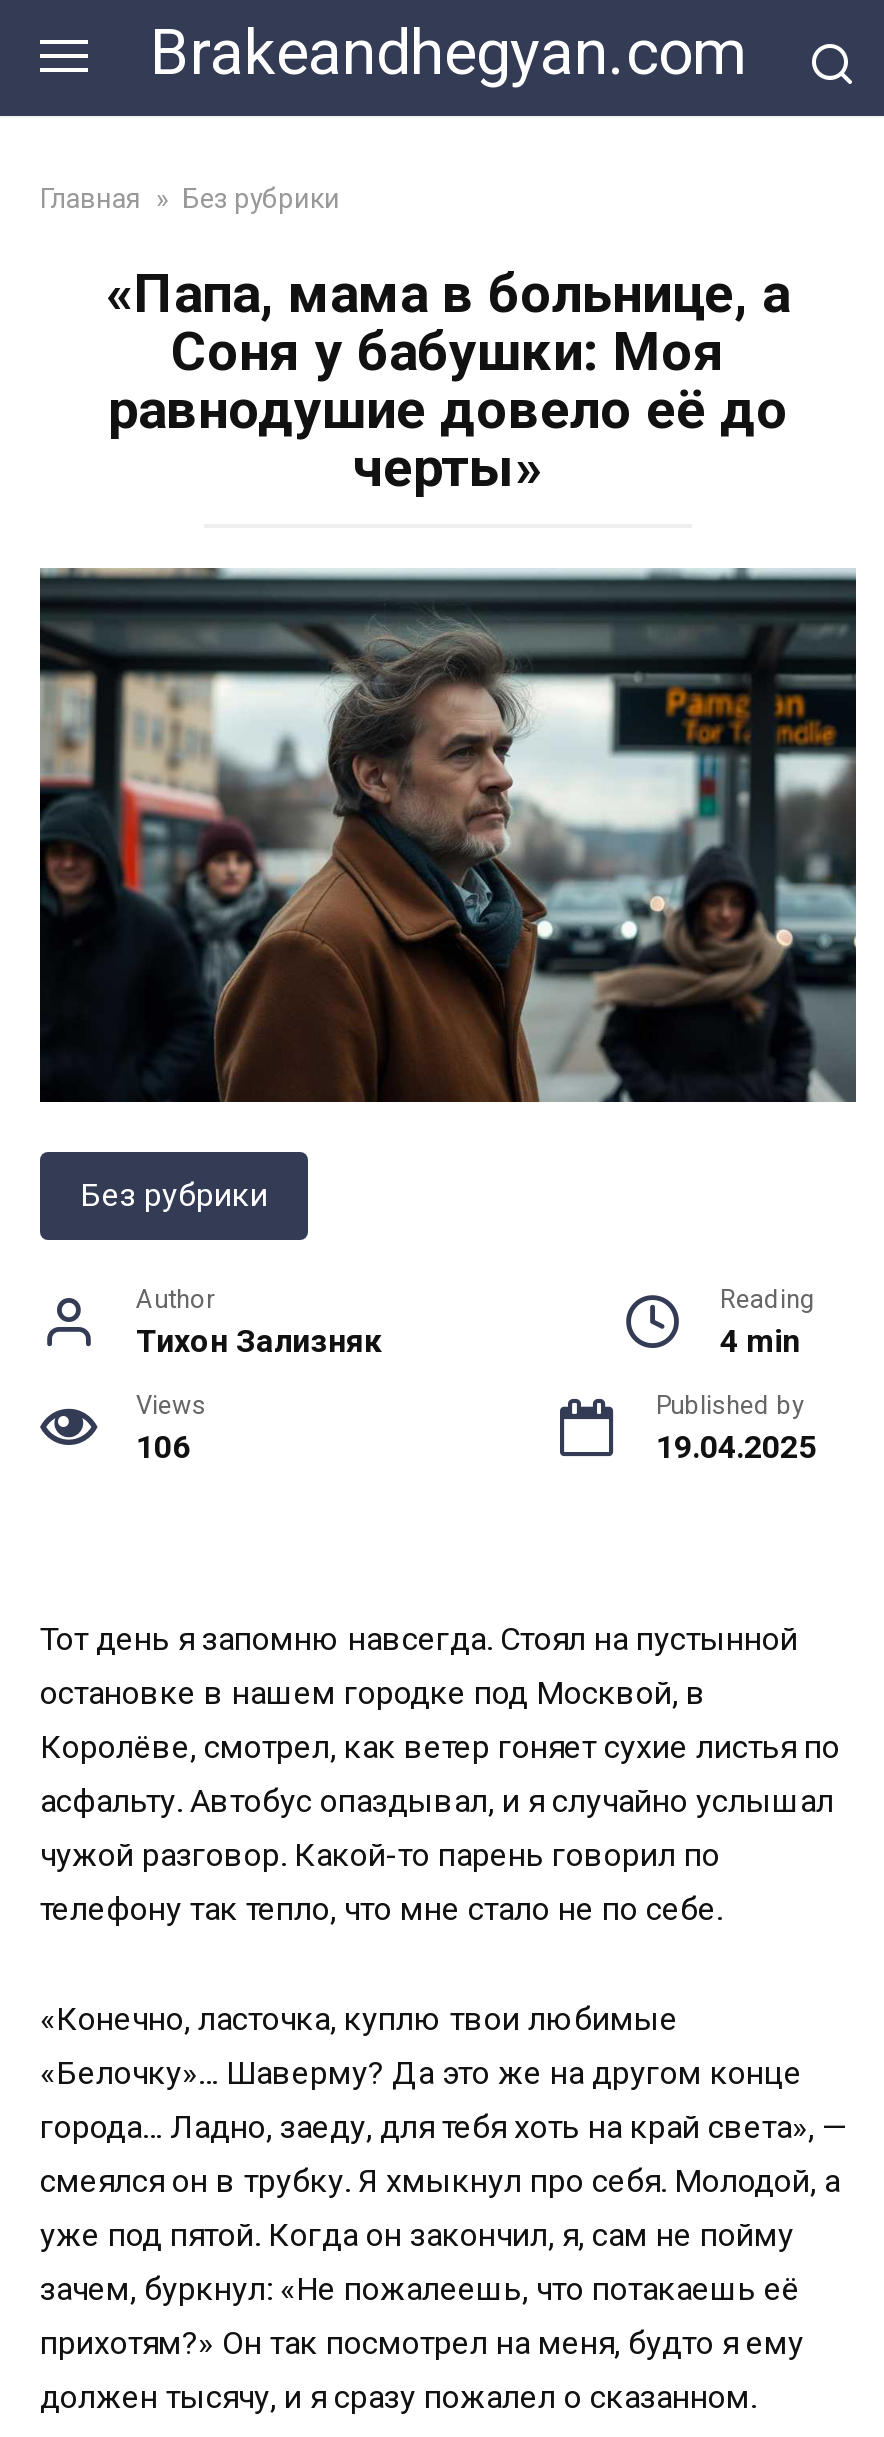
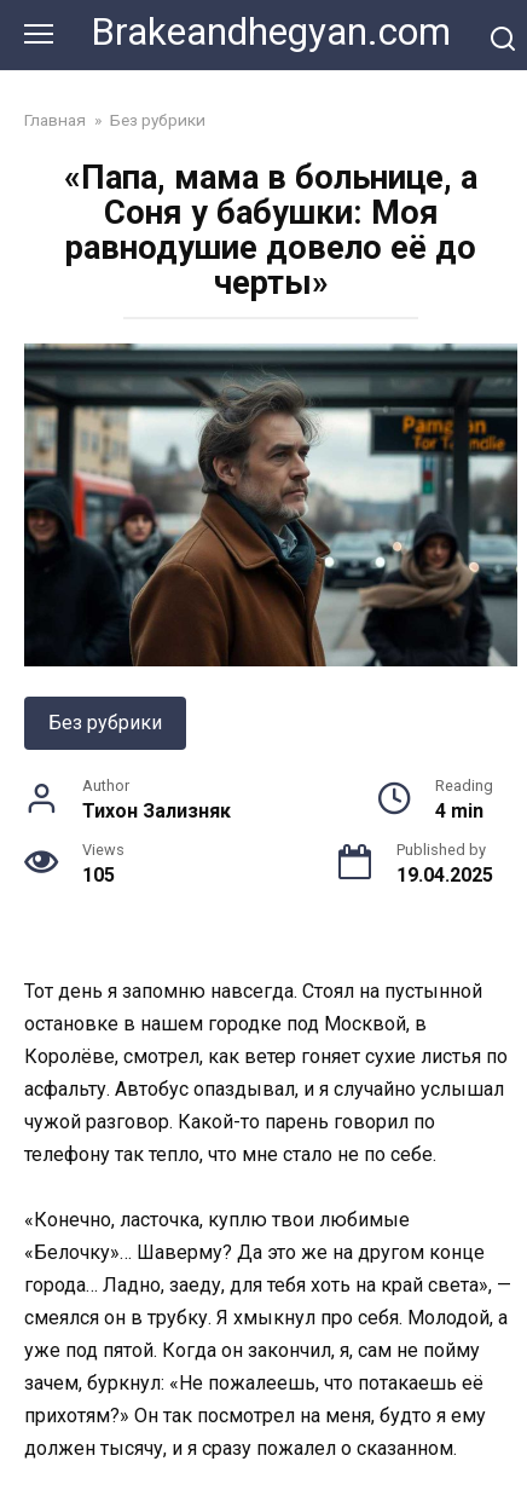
[136,1429,190,1467] 106 -> [82,864,115,887] 105

